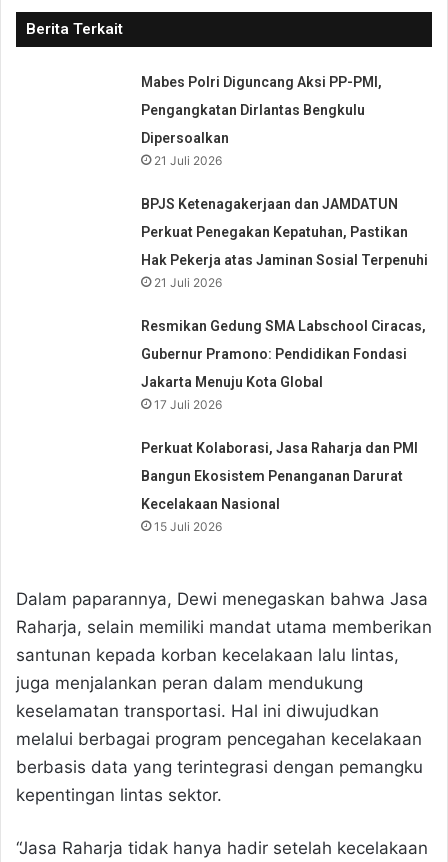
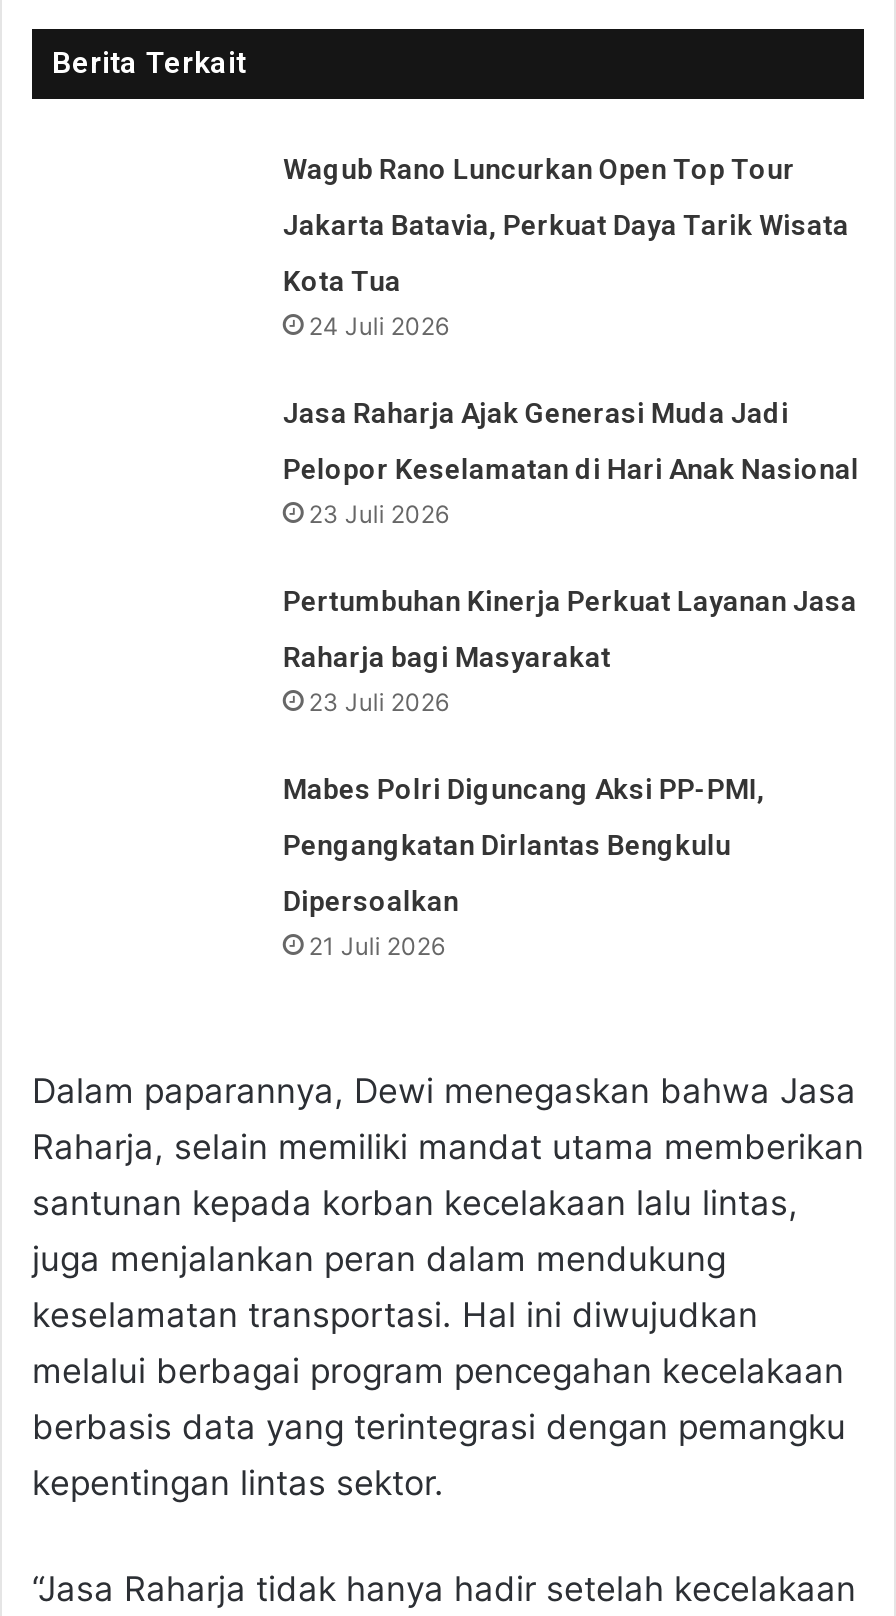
none -> [283,152,859,716] Wagub Rano Luncurkan Open Top Tour | Jakarta Batavia, Perkuat Daya Tarik Wisata | Kota Tua | 24 Juli 2026 | Jasa Raharja Ajak Generasi Muda Jadi | Pelopor Keselamatan di Hari Anak Nasional | 23 Juli 2026 | Pertumbuhan Kinerja Perkuat Layanan Jasa | Raharja bagi Masyarakat | 23 Juli 2026
moved [141,74,382,168] -> [283,772,765,960]: Mabes Polri Diguncang Aksi PP-PMI, | Pengangkatan Dirlantas Bengkulu | Dipersoalkan | 21 Juli 2026
[141,196,428,534] BPJS Ketenagakerjaan dan JAMDATUN | Perkuat Penegakan Kepatuhan, Pastikan | Hak Pekerja atas Jaminan Sosial Terpenuhi | 21 Juli 2026 | Resmikan Gedung SMA Labschool Ciracas, | Gubernur Pramono: Pendidikan Fondasi | Jakarta Menuju Kota Global | 17 Juli 2026 | Perkuat Kolaborasi, Jasa Raharja dan PMI | Bangun Ekosistem Penanganan Darurat | Kecelakaan Nasional | 15 Juli 2026 -> none

